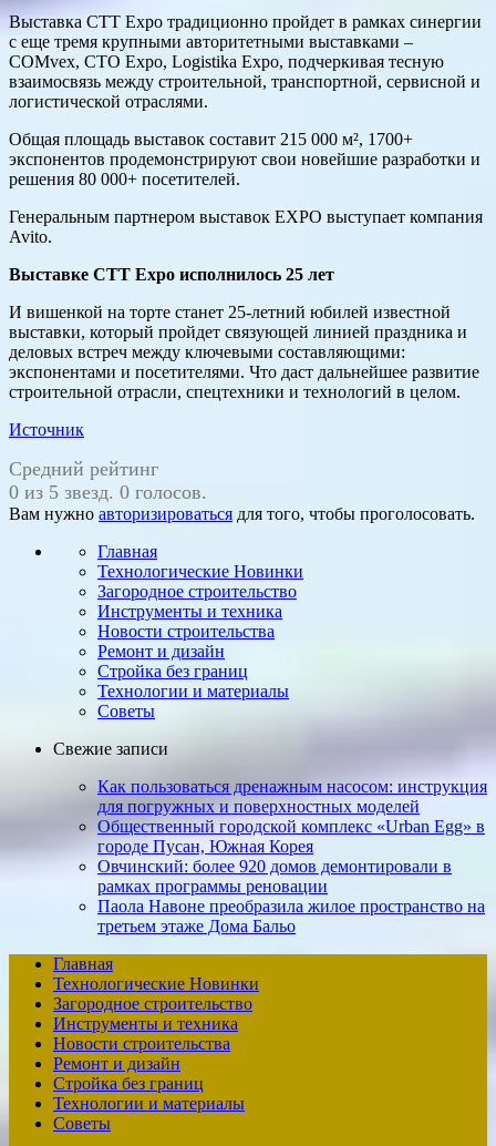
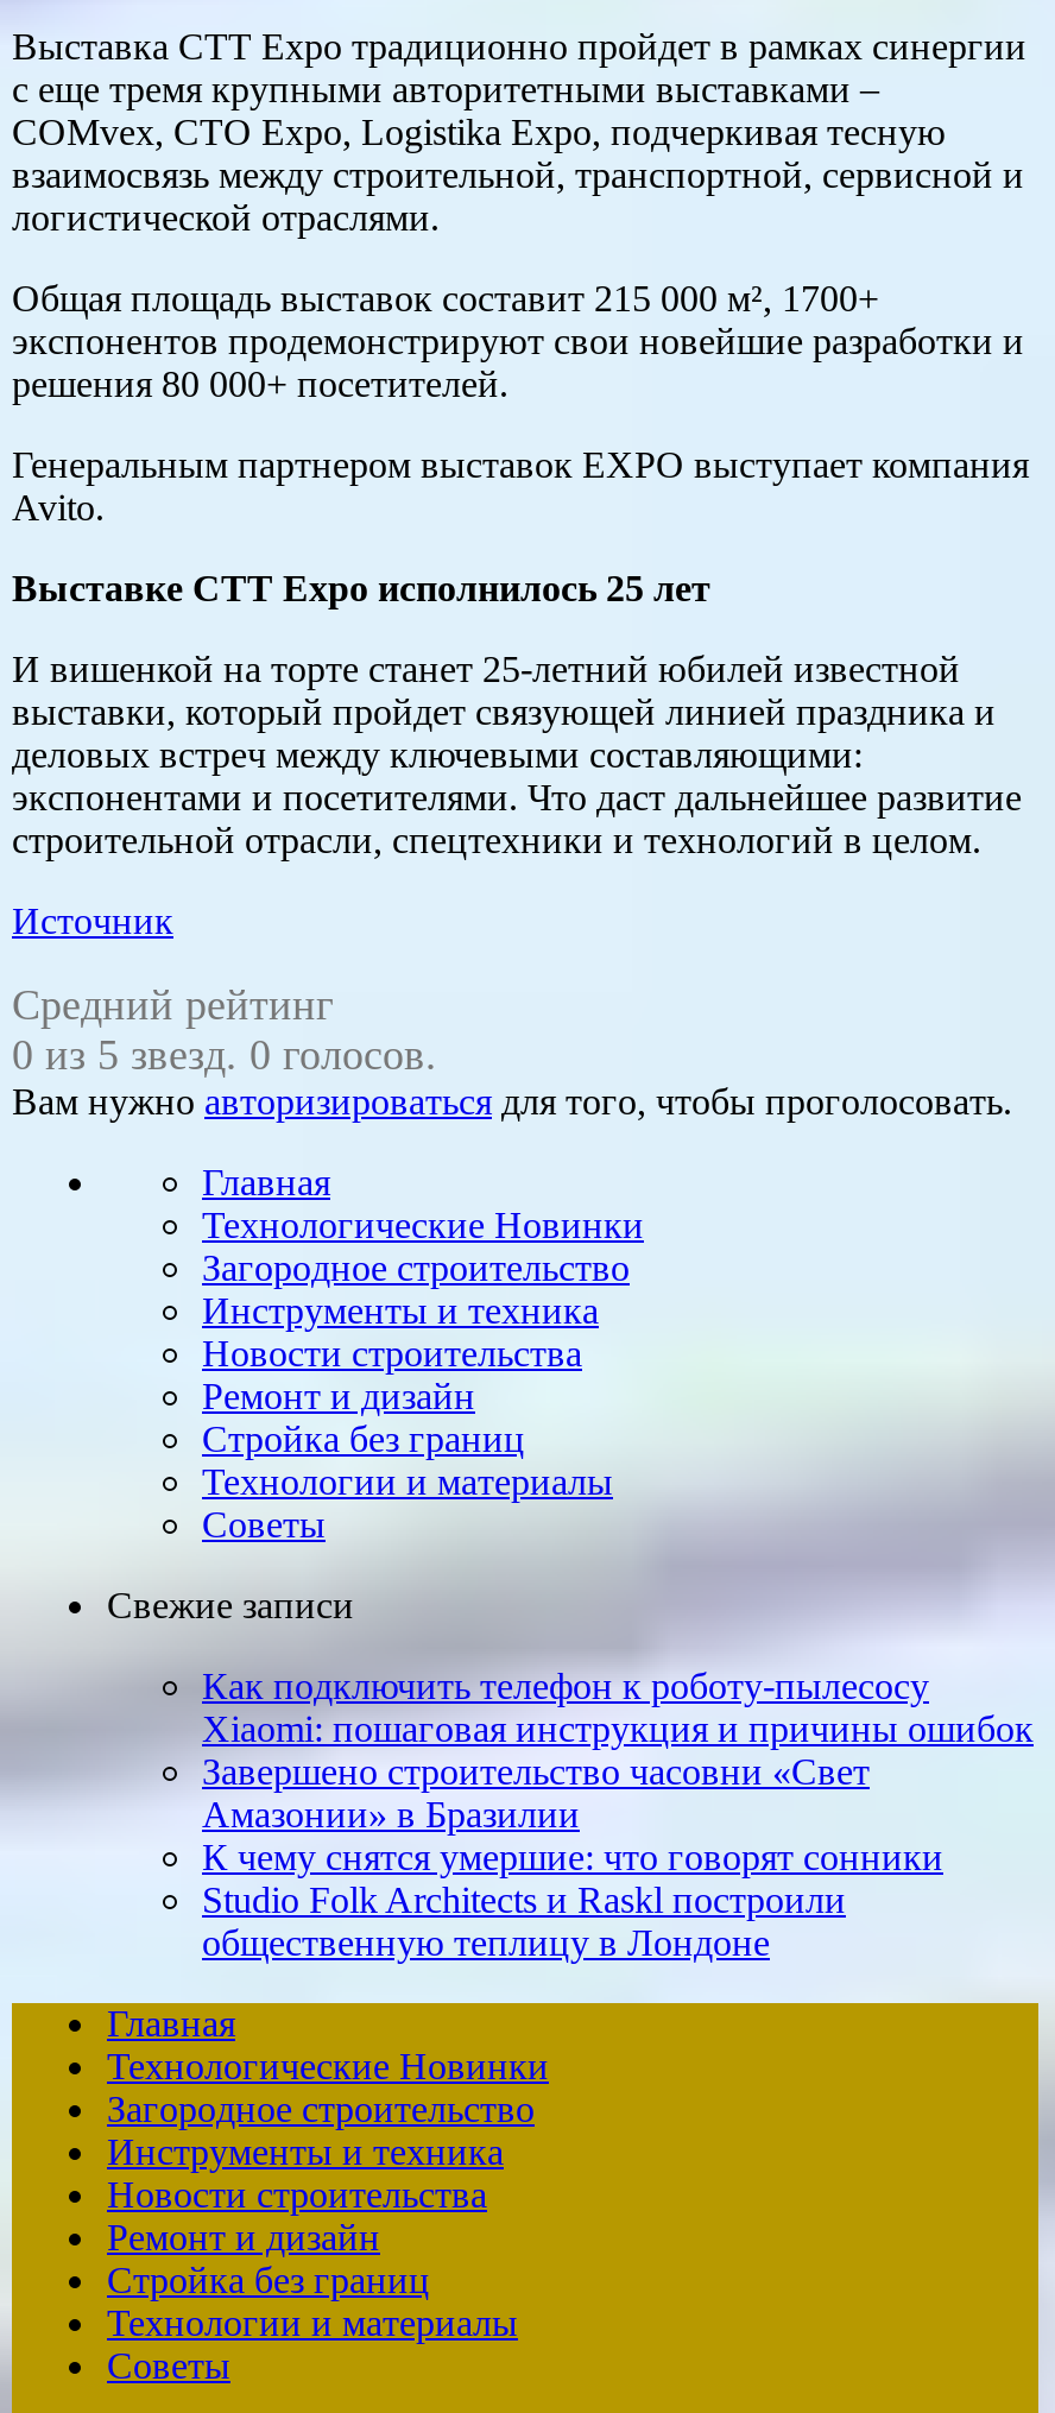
[97,777,487,935] Как пользоваться дренажным насосом: инструкция | для погружных и поверхностных моделей | Общественный городской комплекс «Urban Egg» в | городе Пусан, Южная Корея | Овчинский: более 920 домов демонтировали в | рамках программы реновации | Паола Навоне преобразила жилое пространство на | третьем этаже Дома Бальо -> [202,1665,1034,1962] Как подключить телефон к роботу-пылесосу | Xiaomi: пошаговая инструкция и причины ошибок | Завершено строительство часовни «Свет | Амазонии» в Бразилии | К чему снятся умершие: что говорят сонники | Studio Folk Architects и Raskl построили | общественную теплицу в Лондоне

